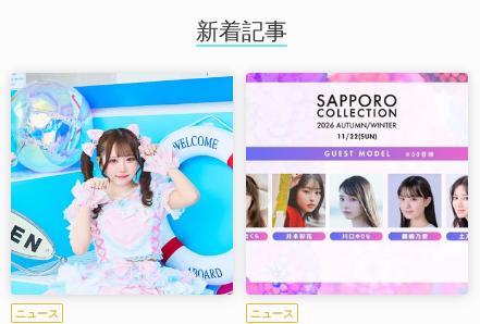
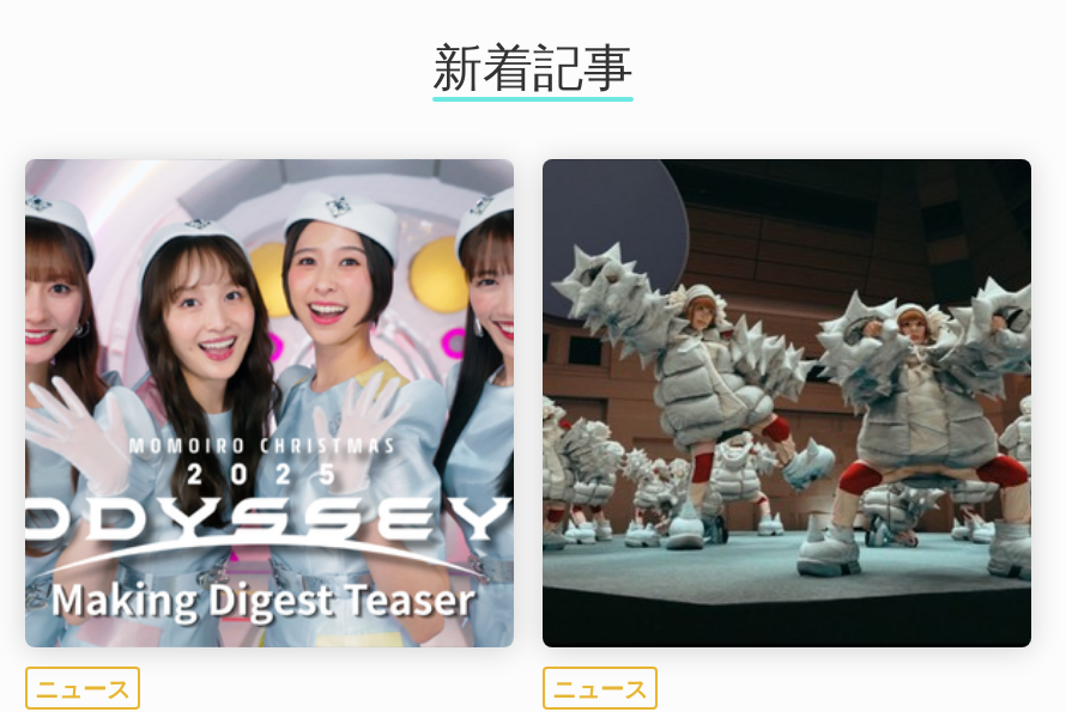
[10,73,234,296] [image] -> [23,157,516,650] [image]
[245,72,469,295] [image] -> [540,157,1034,650] [image]

